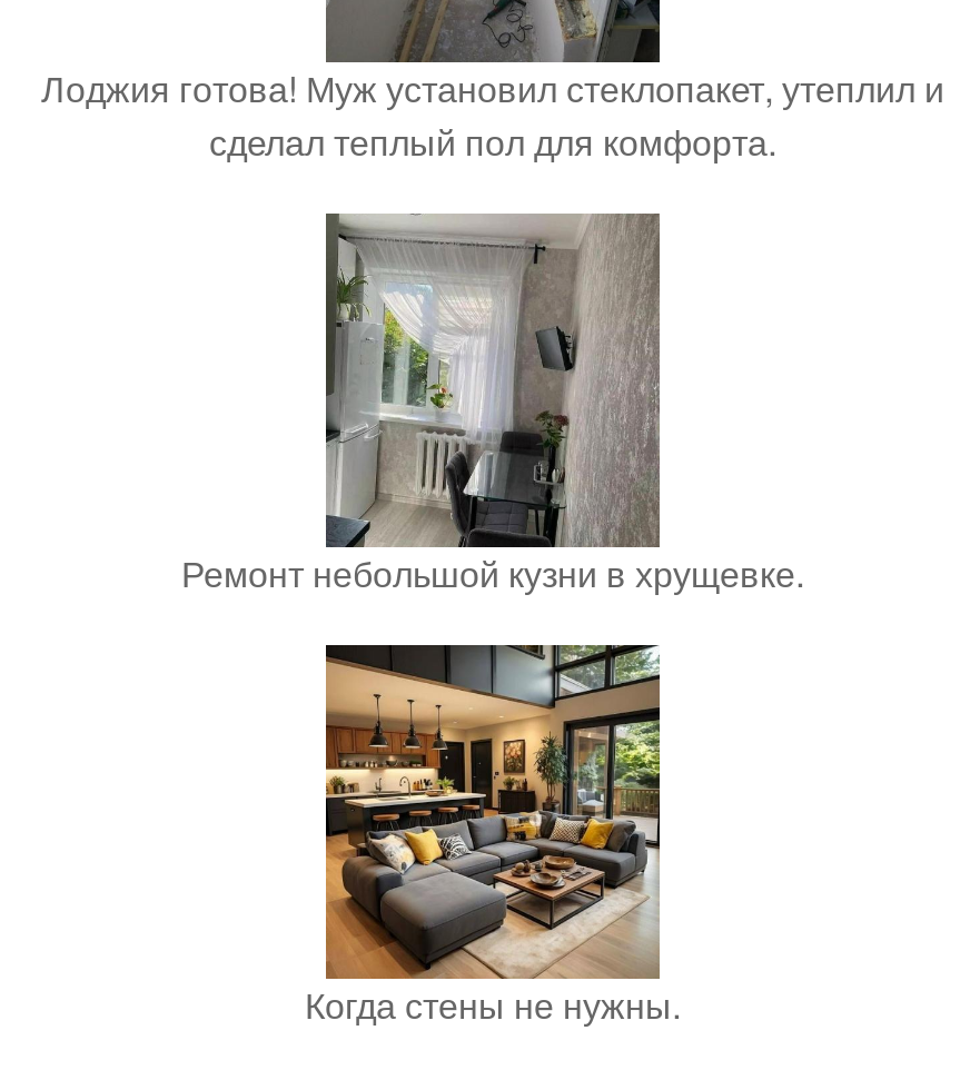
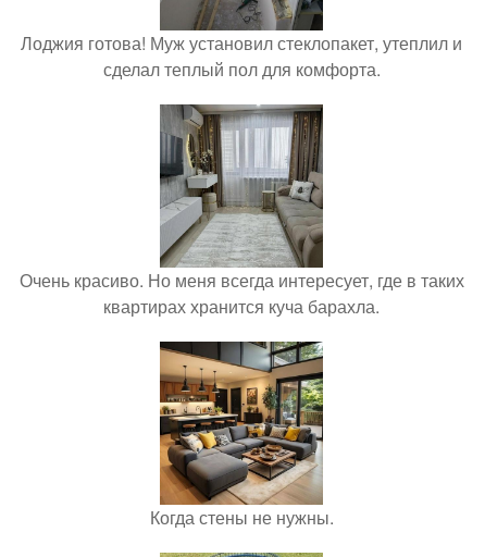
[181,214,804,598] [image] | Ремонт небольшой кузни в хрущевке. -> [19,104,464,319] [image] | Очень красиво. Но меня всегда интересует, где в таких | квартирах хранится куча барахла.

